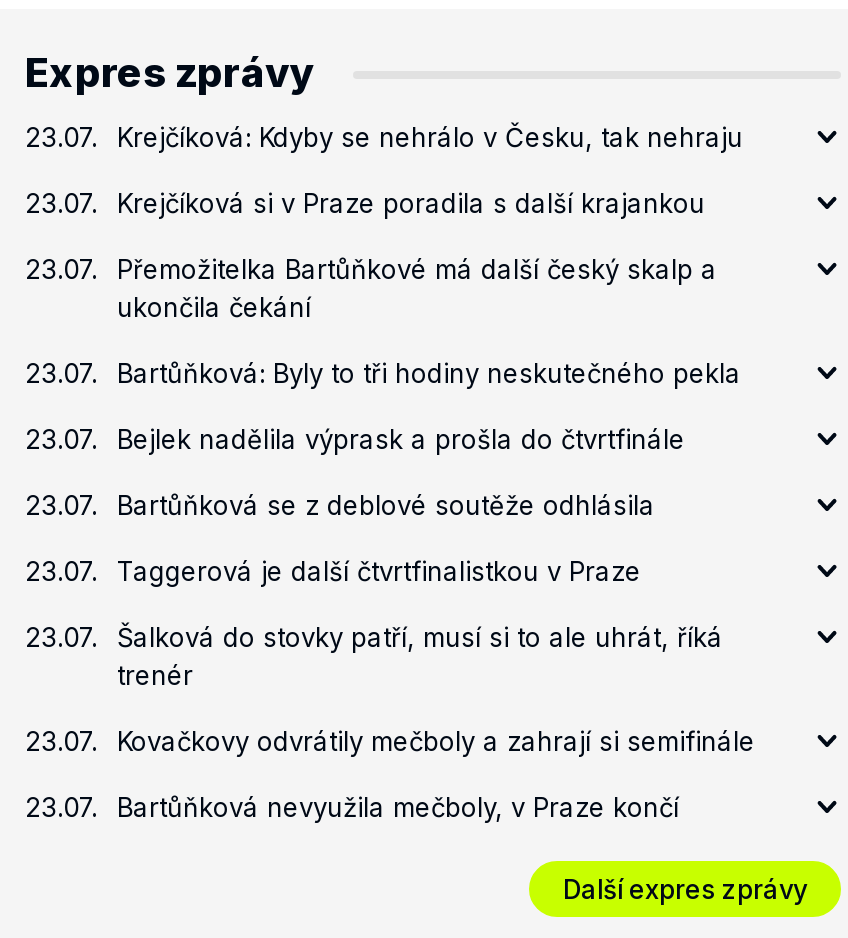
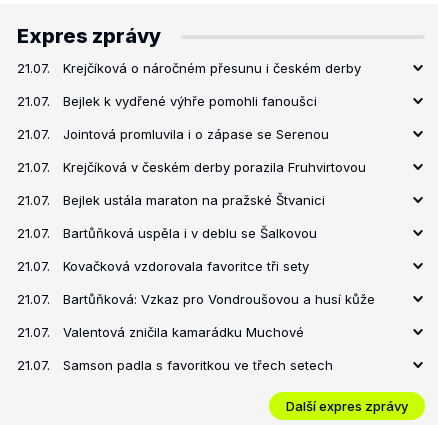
[25,121,743,153] 23.07. | Krejčíková: Kdyby se nehrálo v Česku, tak nehraju -> [17,60,361,76] 21.07. | Krejčíková o náročném přesunu i českém derby
[25,187,705,219] 23.07. | Krejčíková si v Praze poradila s další krajankou -> [17,93,317,109] 21.07. | Bejlek k vydřené výhře pomohli fanoušci
[25,253,717,323] 23.07. | Přemožitelka Bartůňkové má další český skalp a | ukončila čekání -> [17,126,329,142] 21.07. | Jointová promluvila i o zápase se Serenou
[25,357,741,389] 23.07. | Bartůňková: Byly to tři hodiny neskutečného pekla -> [17,159,366,175] 21.07. | Krejčíková v českém derby porazila Fruhvirtovou
[25,423,685,455] 23.07. | Bejlek nadělila výprask a prošla do čtvrtfinále -> [17,192,325,208] 21.07. | Bejlek ustála maraton na pražské Štvanici
[25,489,655,521] 23.07. | Bartůňková se z deblové soutěže odhlásila -> [17,225,317,241] 21.07. | Bartůňková uspěla i v deblu se Šalkovou
[25,555,641,587] 23.07. | Taggerová je další čtvrtfinalistkou v Praze -> [17,258,309,274] 21.07. | Kovačková vzdorovala favoritce tři sety
[25,621,723,691] 23.07. | Šalková do stovky patří, musí si to ale uhrát, říká | trenér -> [17,291,375,307] 21.07. | Bartůňková: Vzkaz pro Vondroušovou a husí kůže
[25,725,755,757] 23.07. | Kovačkovy odvrátily mečboly a zahrají si semifinále -> [17,324,304,340] 21.07. | Valentová zničila kamarádku Muchové
[25,791,679,823] 23.07. | Bartůňková nevyužila mečboly, v Praze končí -> [17,357,333,373] 21.07. | Samson padla s favoritkou ve třech setech

